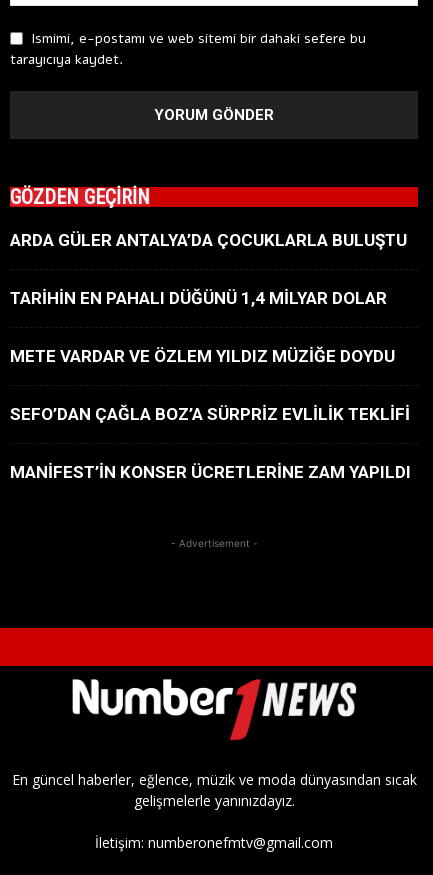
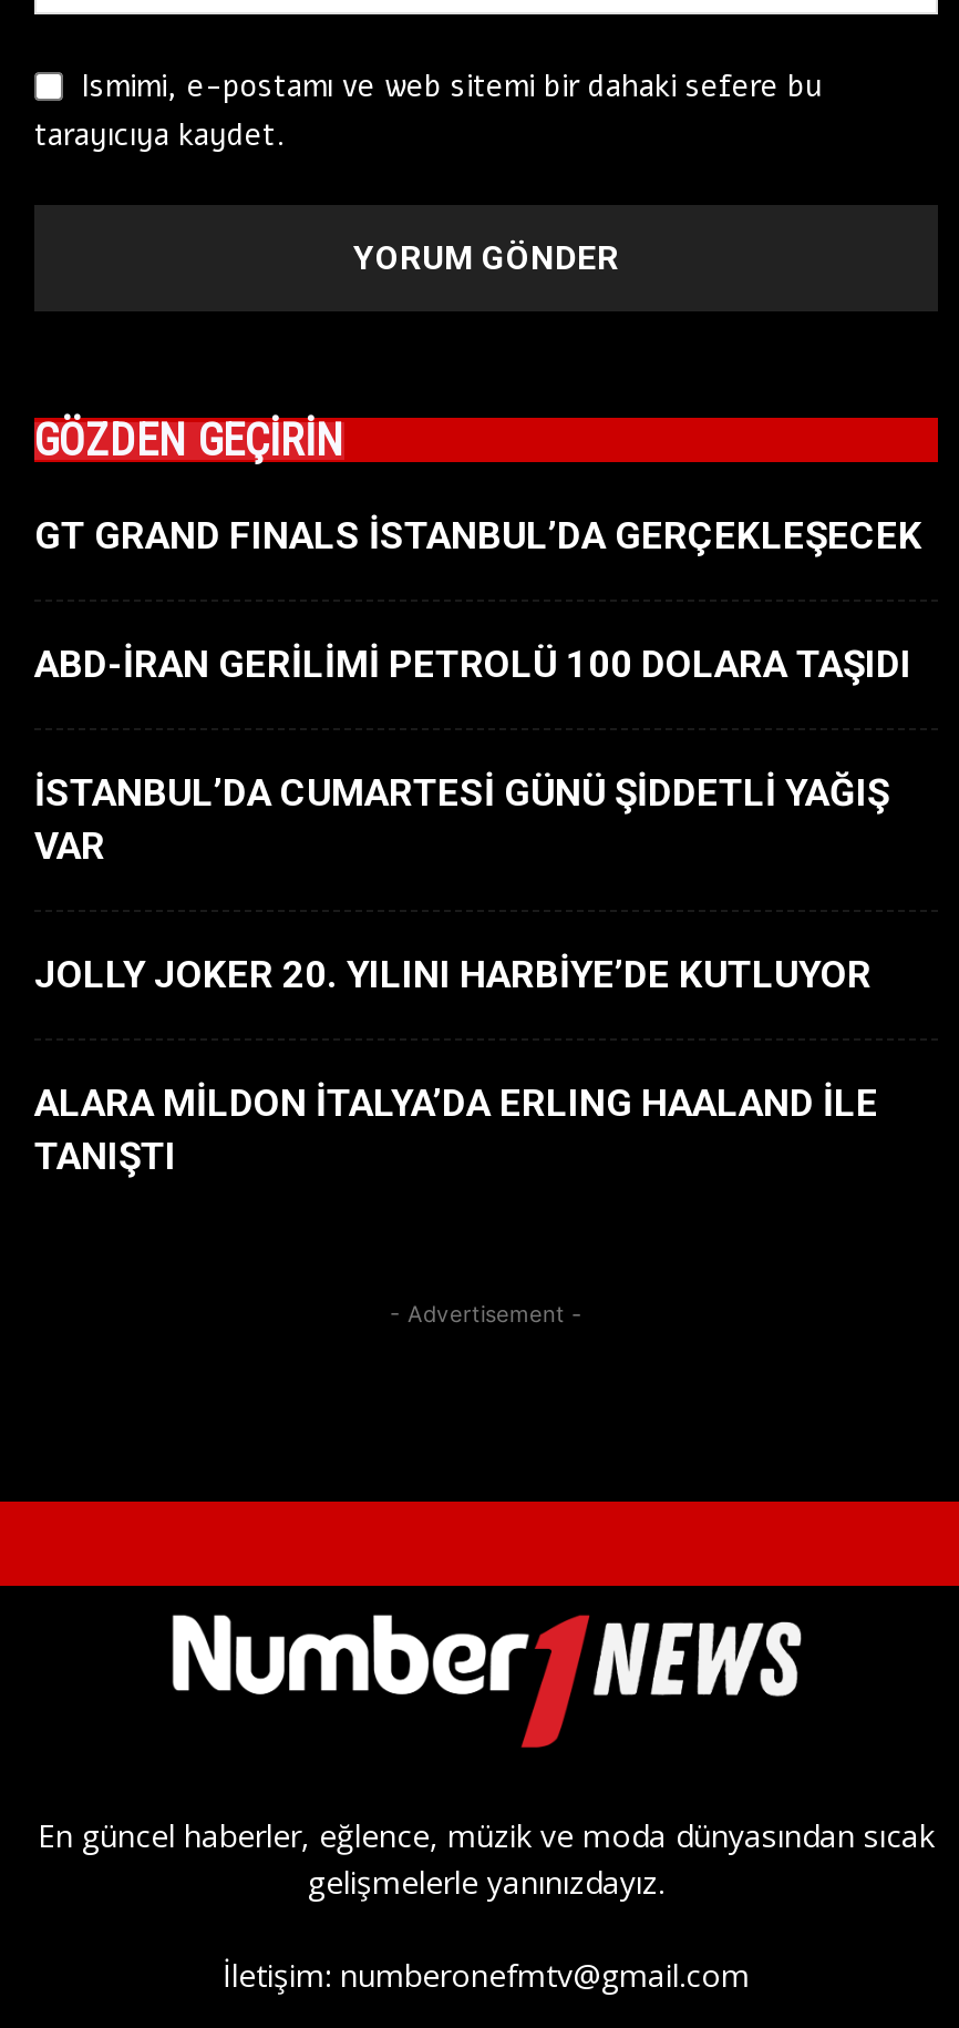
[10,230,407,250] ARDA GÜLER ANTALYA’DA ÇOCUKLARLA BULUŞTU -> [34,514,922,558] GT GRAND FINALS İSTANBUL’DA GERÇEKLEŞECEK
[10,288,387,308] TARİHİN EN PAHALI DÜĞÜNÜ 1,4 MİLYAR DOLAR -> [34,643,911,687] ABD-İRAN GERİLİMİ PETROLÜ 100 DOLARA TAŞIDI
[10,346,395,366] METE VARDAR VE ÖZLEM YILDIZ MÜZİĞE DOYDU -> [34,771,889,869] İSTANBUL’DA CUMARTESİ GÜNÜ ŞİDDETLİ YAĞIŞ | VAR
[10,404,410,424] SEFO’DAN ÇAĞLA BOZ’A SÜRPRİZ EVLİLİK TEKLİFİ -> [34,953,872,997] JOLLY JOKER 20. YILINI HARBİYE’DE KUTLUYOR
[10,462,411,482] MANİFEST’İN KONSER ÜCRETLERİNE ZAM YAPILDI -> [34,1081,878,1179] ALARA MİLDON İTALYA’DA ERLING HAALAND İLE | TANIŞTI

